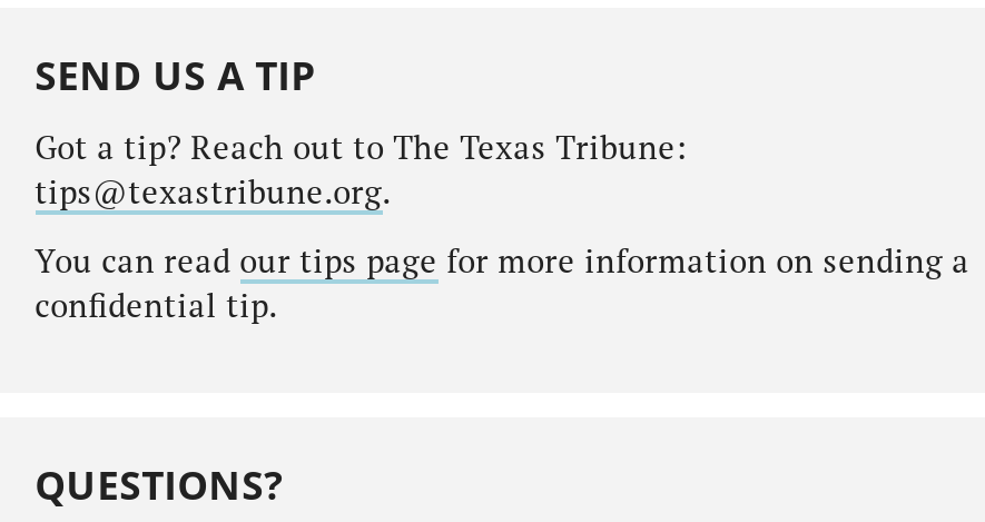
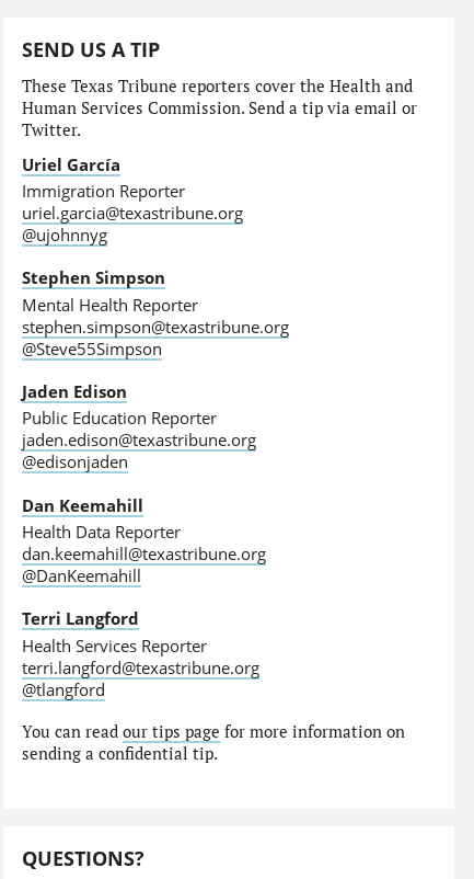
[35,126,970,327] Got a tip? Reach out to The Texas Tribune: | tips@texastribune.org. | You can read our tips page for more information on sending a | confidential tip. -> [22,75,417,764] These Texas Tribune reporters cover the Health and | Human Services Commission. Send a tip via email or | Twitter. | Uriel García | Immigration Reporter | uriel.garcia@texastribune.org | @ujohnnyg | Stephen Simpson | Mental Health Reporter | stephen.simpson@texastribune.org | @Steve55Simpson | Jaden Edison | Public Education Reporter | jaden.edison@texastribune.org | @edisonjaden | Dan Keemahill | Health Data Reporter | dan.keemahill@texastribune.org | @DanKeemahill | Terri Langford | Health Services Reporter | terri.langford@texastribune.org | @tlangford | You can read our tips page for more information on | sending a confidential tip.

